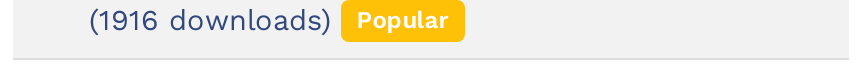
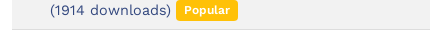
[89,5,331,37] (1916 downloads) -> [50,2,171,18] (1914 downloads)

